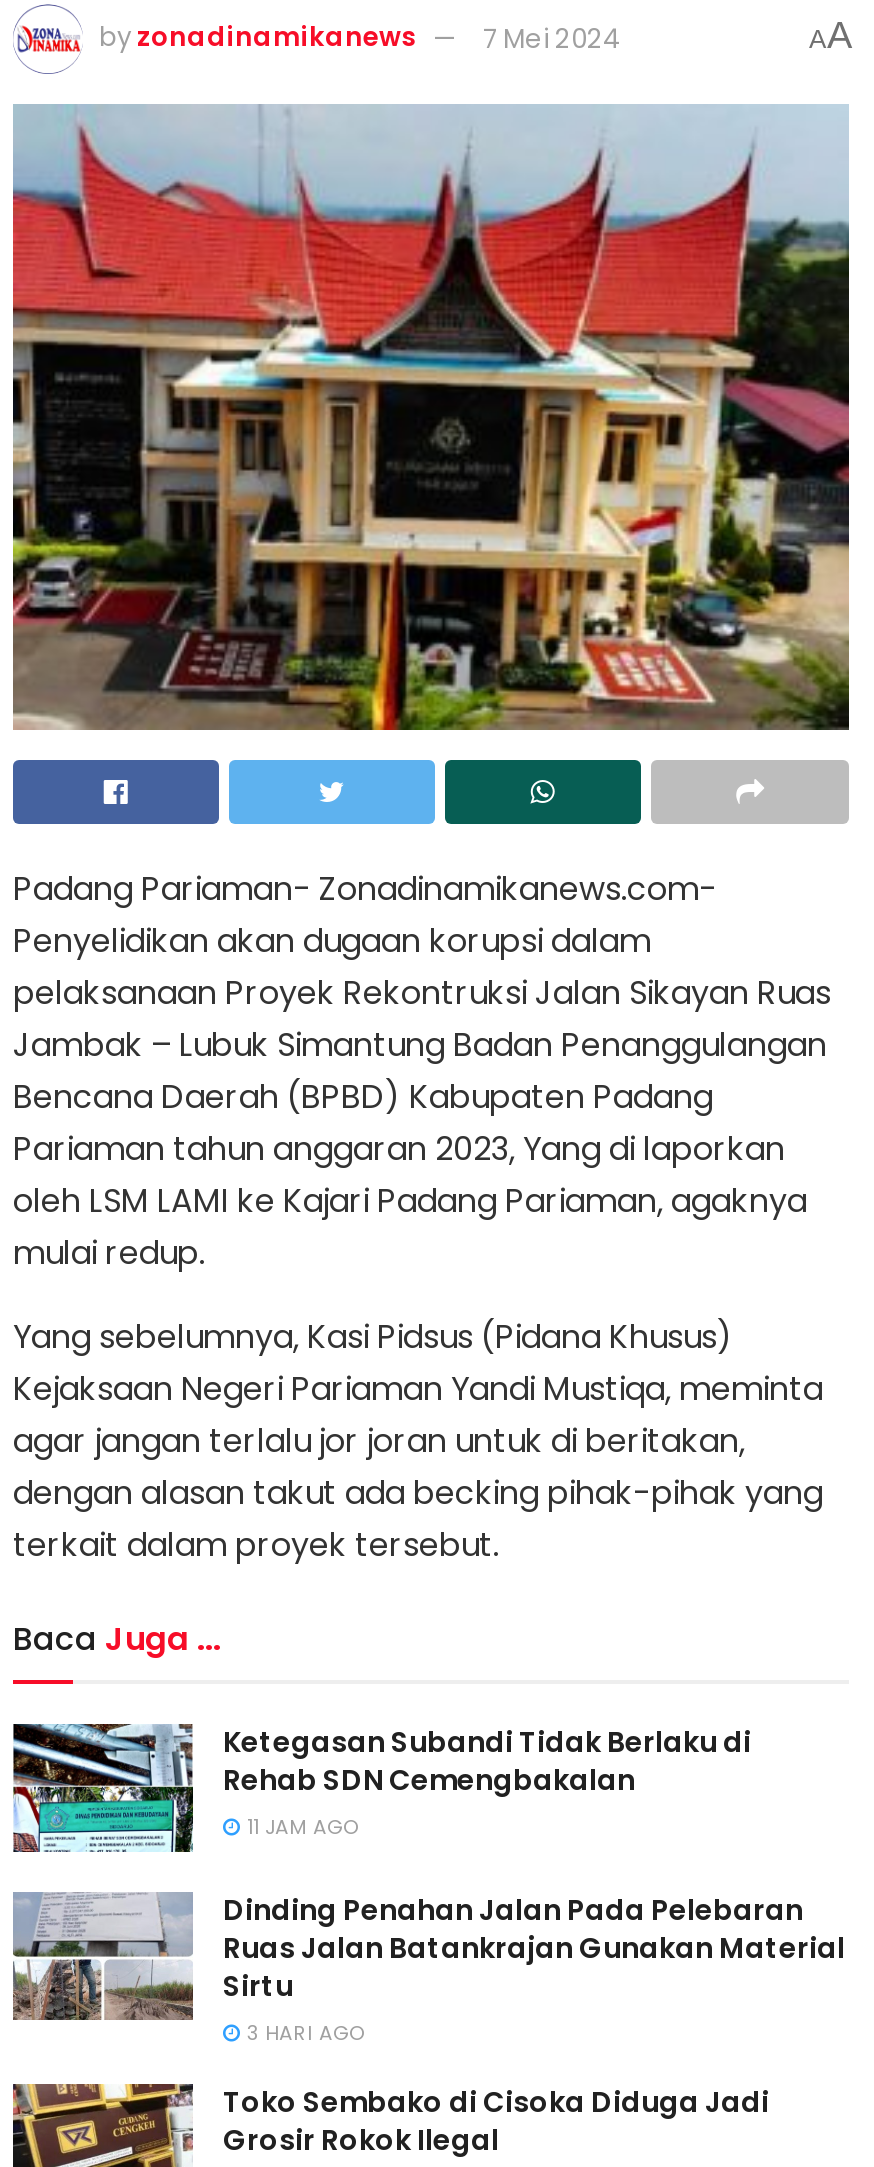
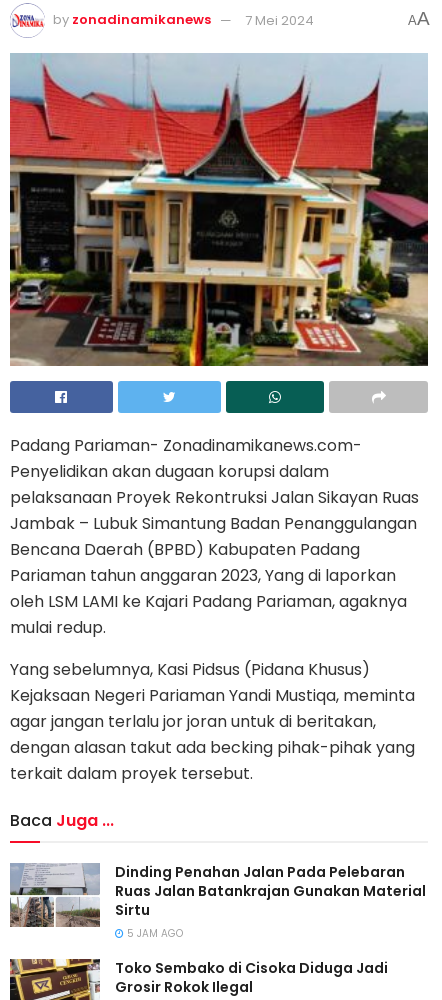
[13,1721,751,1854] [image] | Ketegasan Subandi Tidak Berlaku di | Rehab SDN Cemengbakalan | 11 JAM AGO -> none
[241,2018,363,2048] 3 HARI AGO -> [124,926,183,941] 5 JAM AGO

